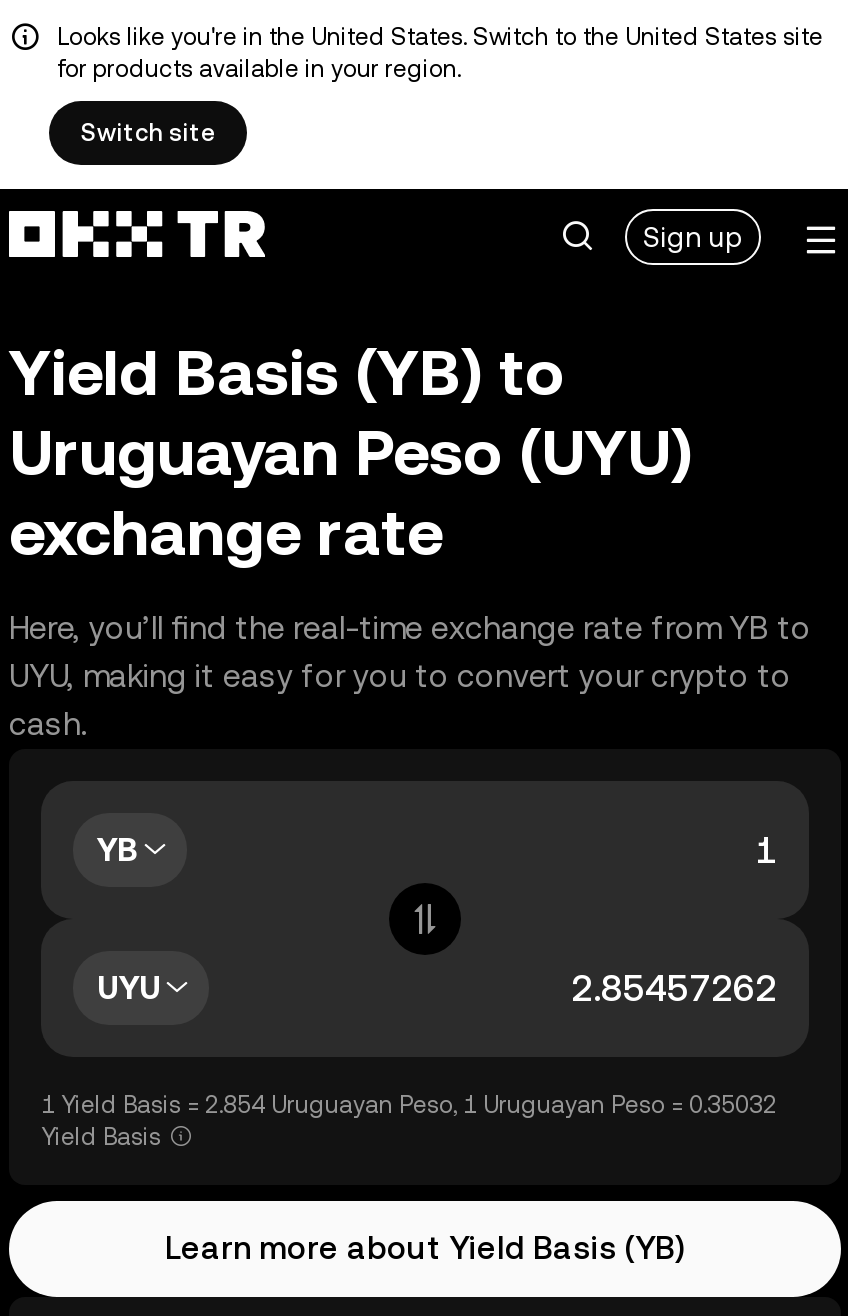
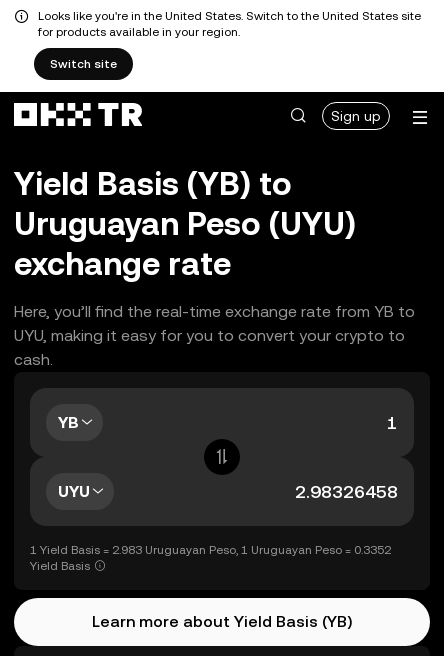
[41,1091,777,1119] 1 Yield Basis = 2.854 Uruguayan Peso, 1 Uruguayan Peso = 0.35032 -> [30,543,391,557] 1 Yield Basis = 2.983 Uruguayan Peso, 1 Uruguayan Peso = 0.3352

